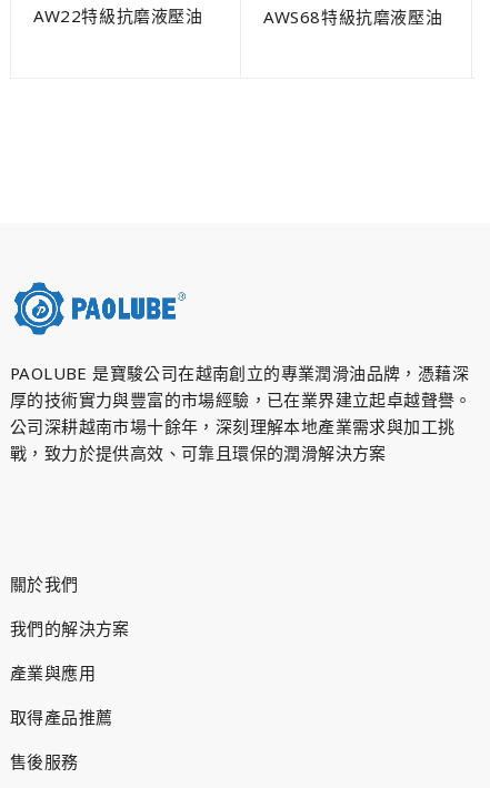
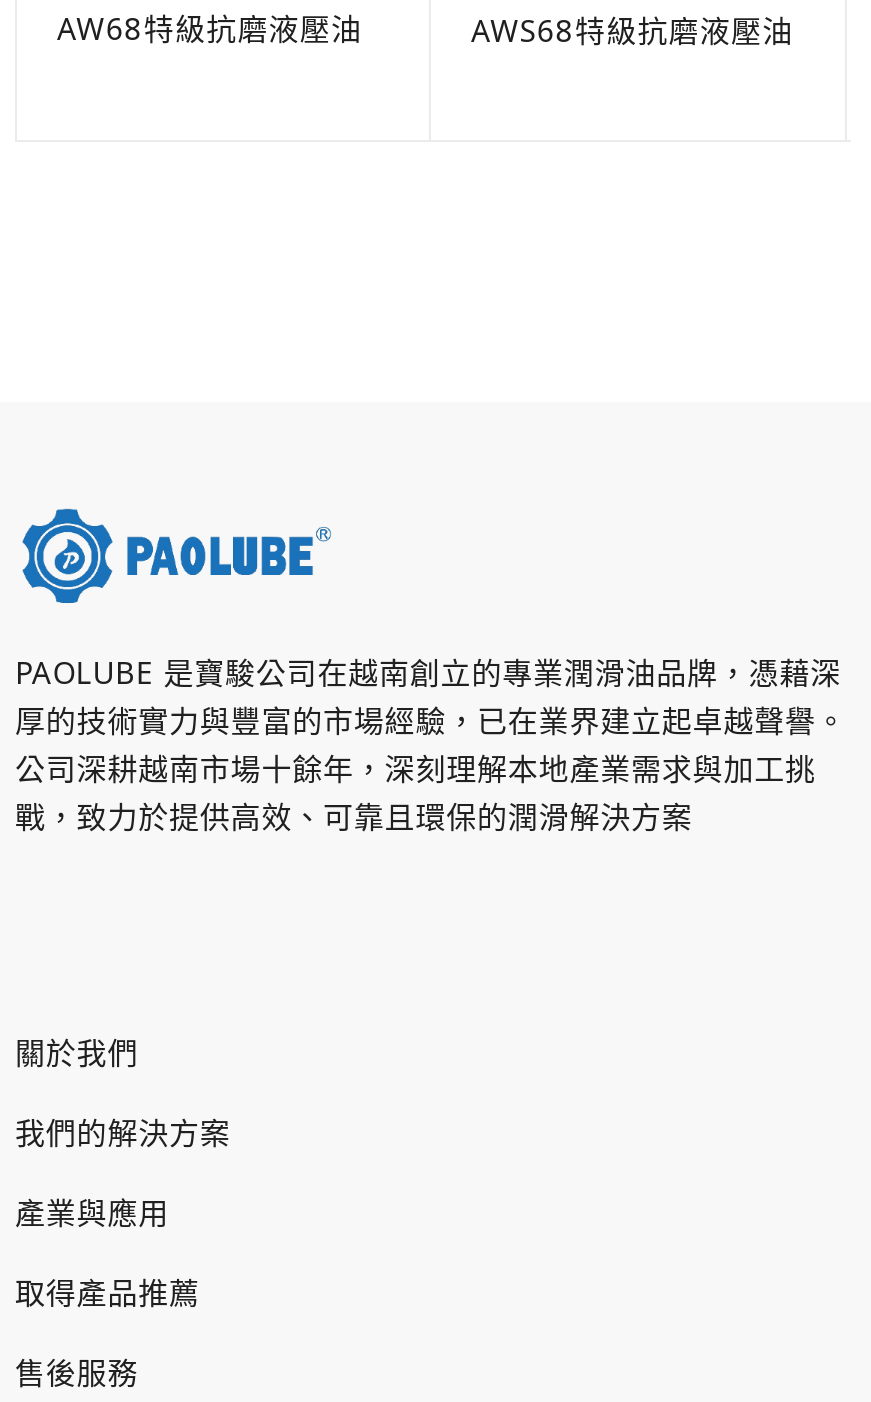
[33,4,203,27] AW22特級抗磨液壓油 -> [57,8,362,48] AW68特級抗磨液壓油

